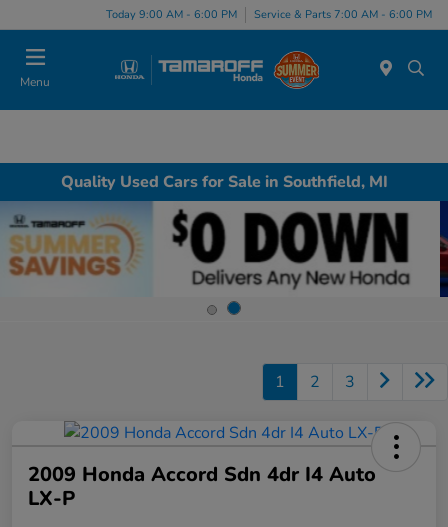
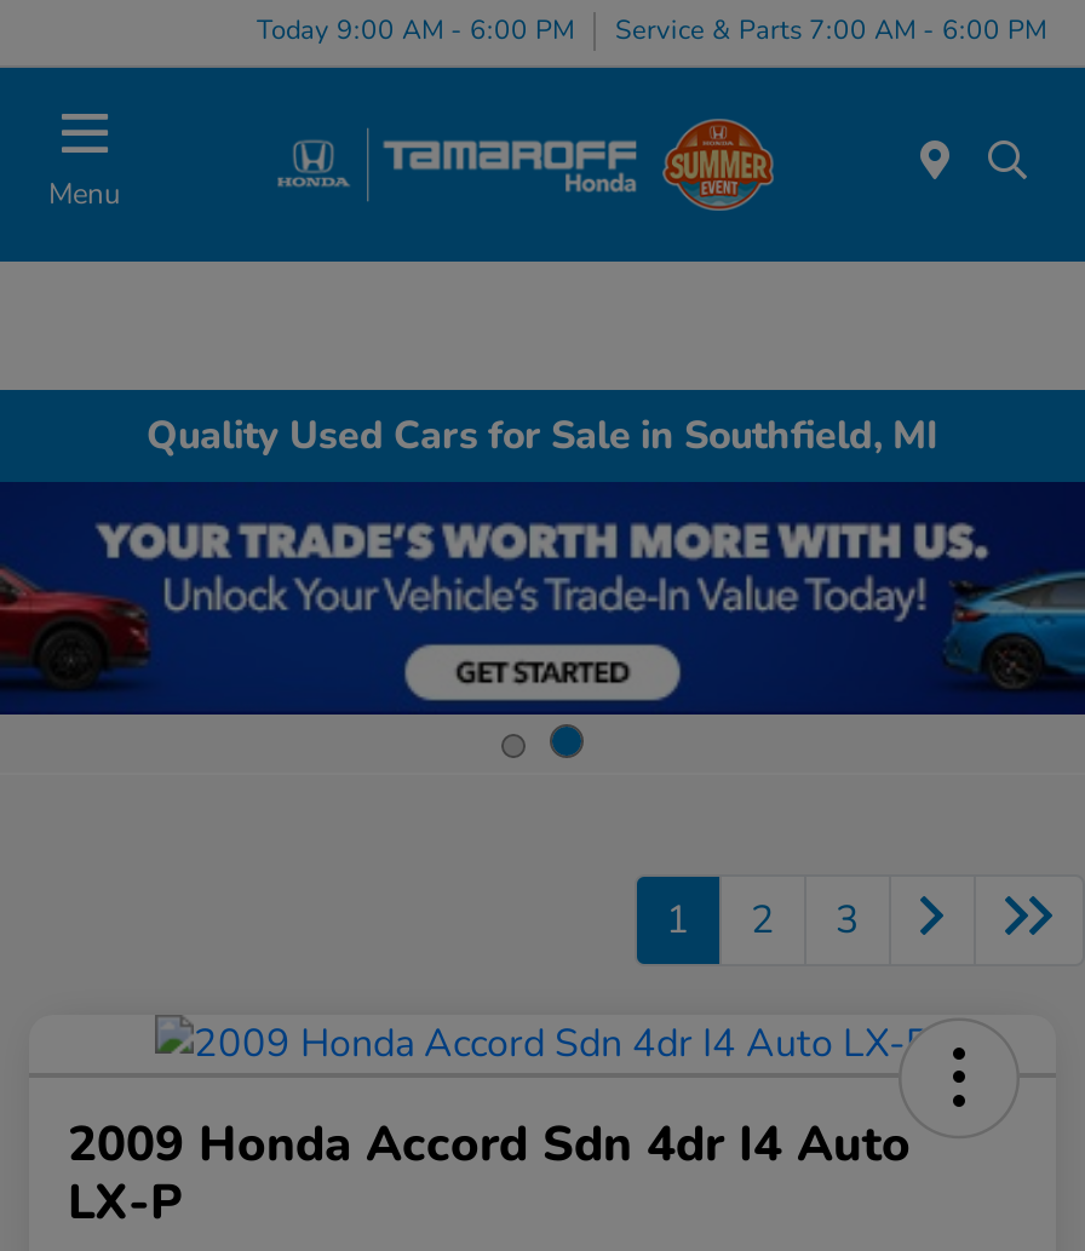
[3,200,445,297] [image] -> [7,480,1078,717] [image]

